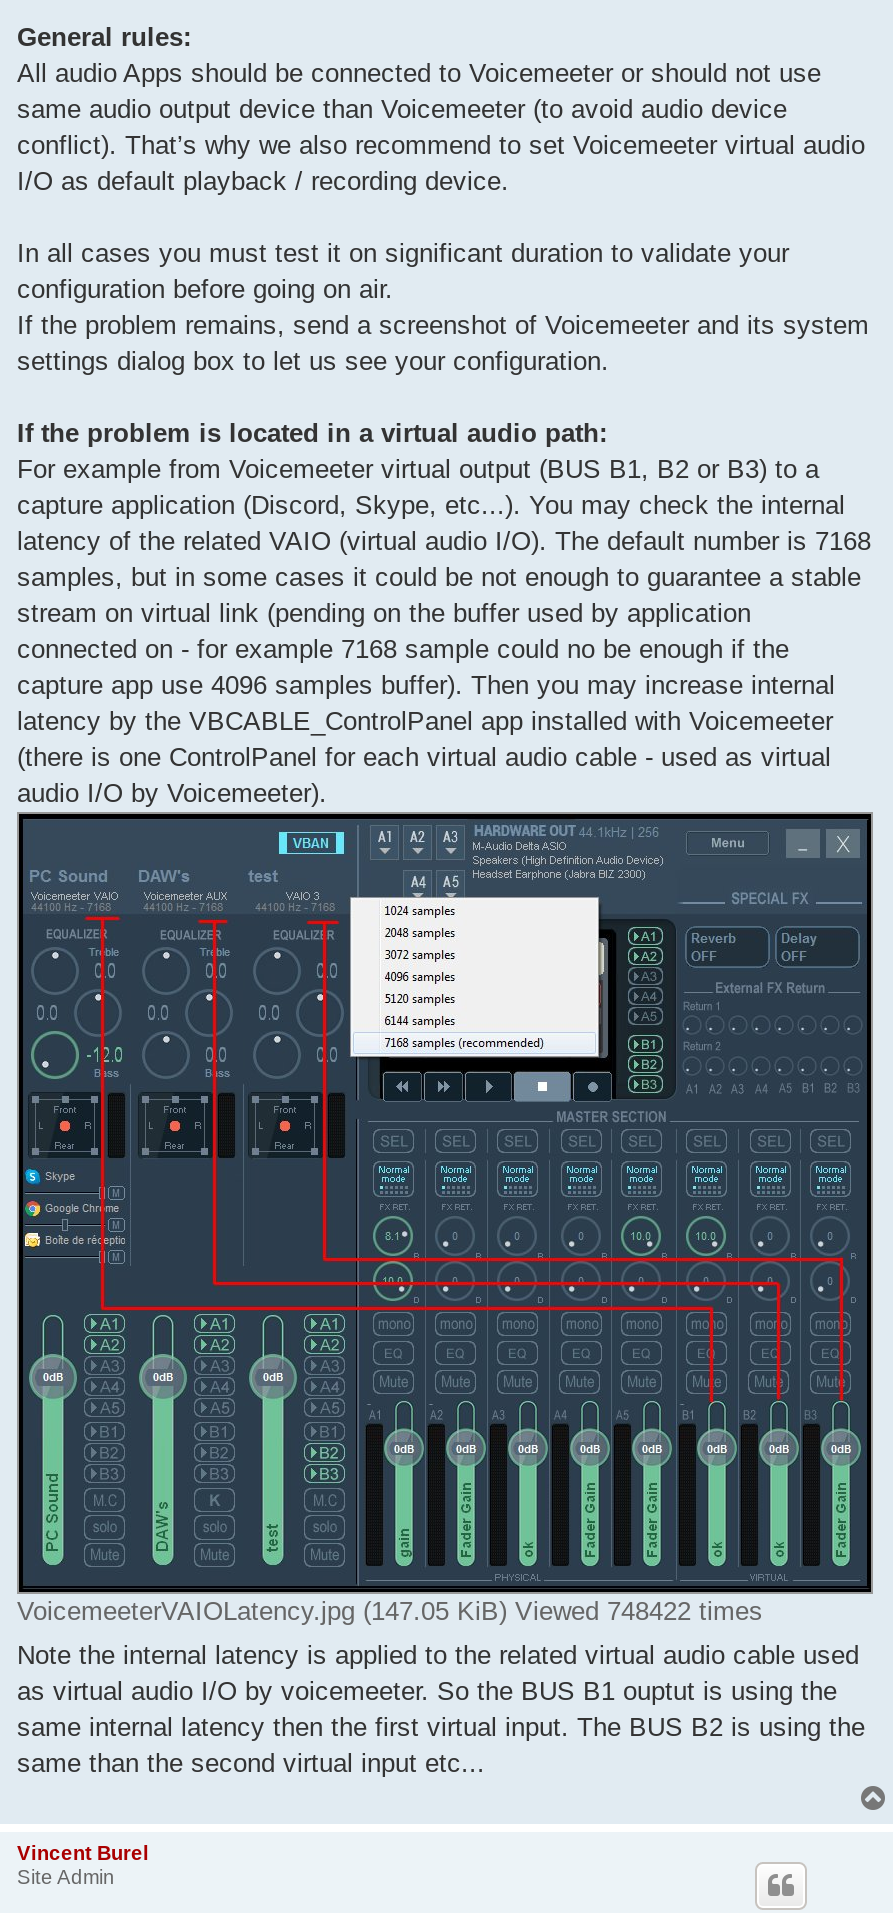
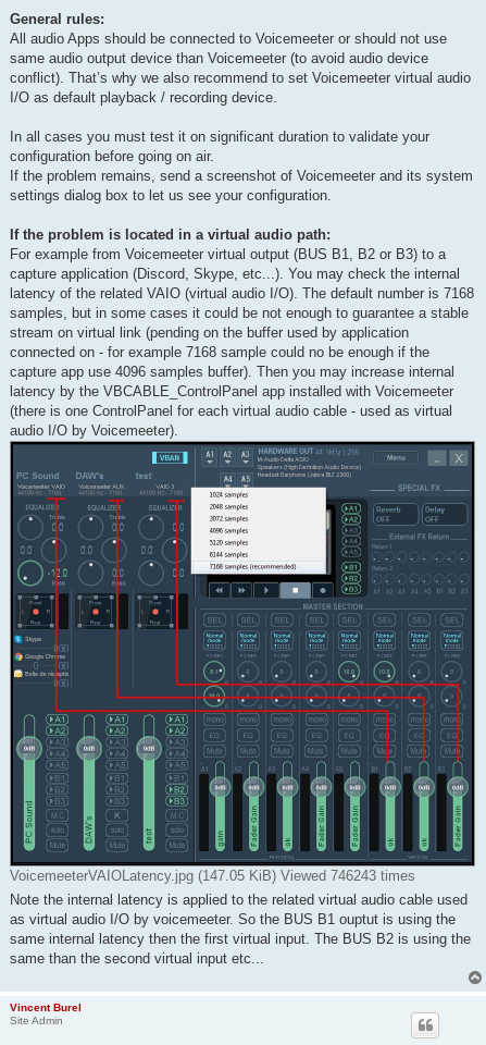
[17,1596,763,1626] VoicemeeterVAIOLatency.jpg (147.05 KiB) Viewed 748422 times -> [10,868,415,884] VoicemeeterVAIOLatency.jpg (147.05 KiB) Viewed 746243 times

